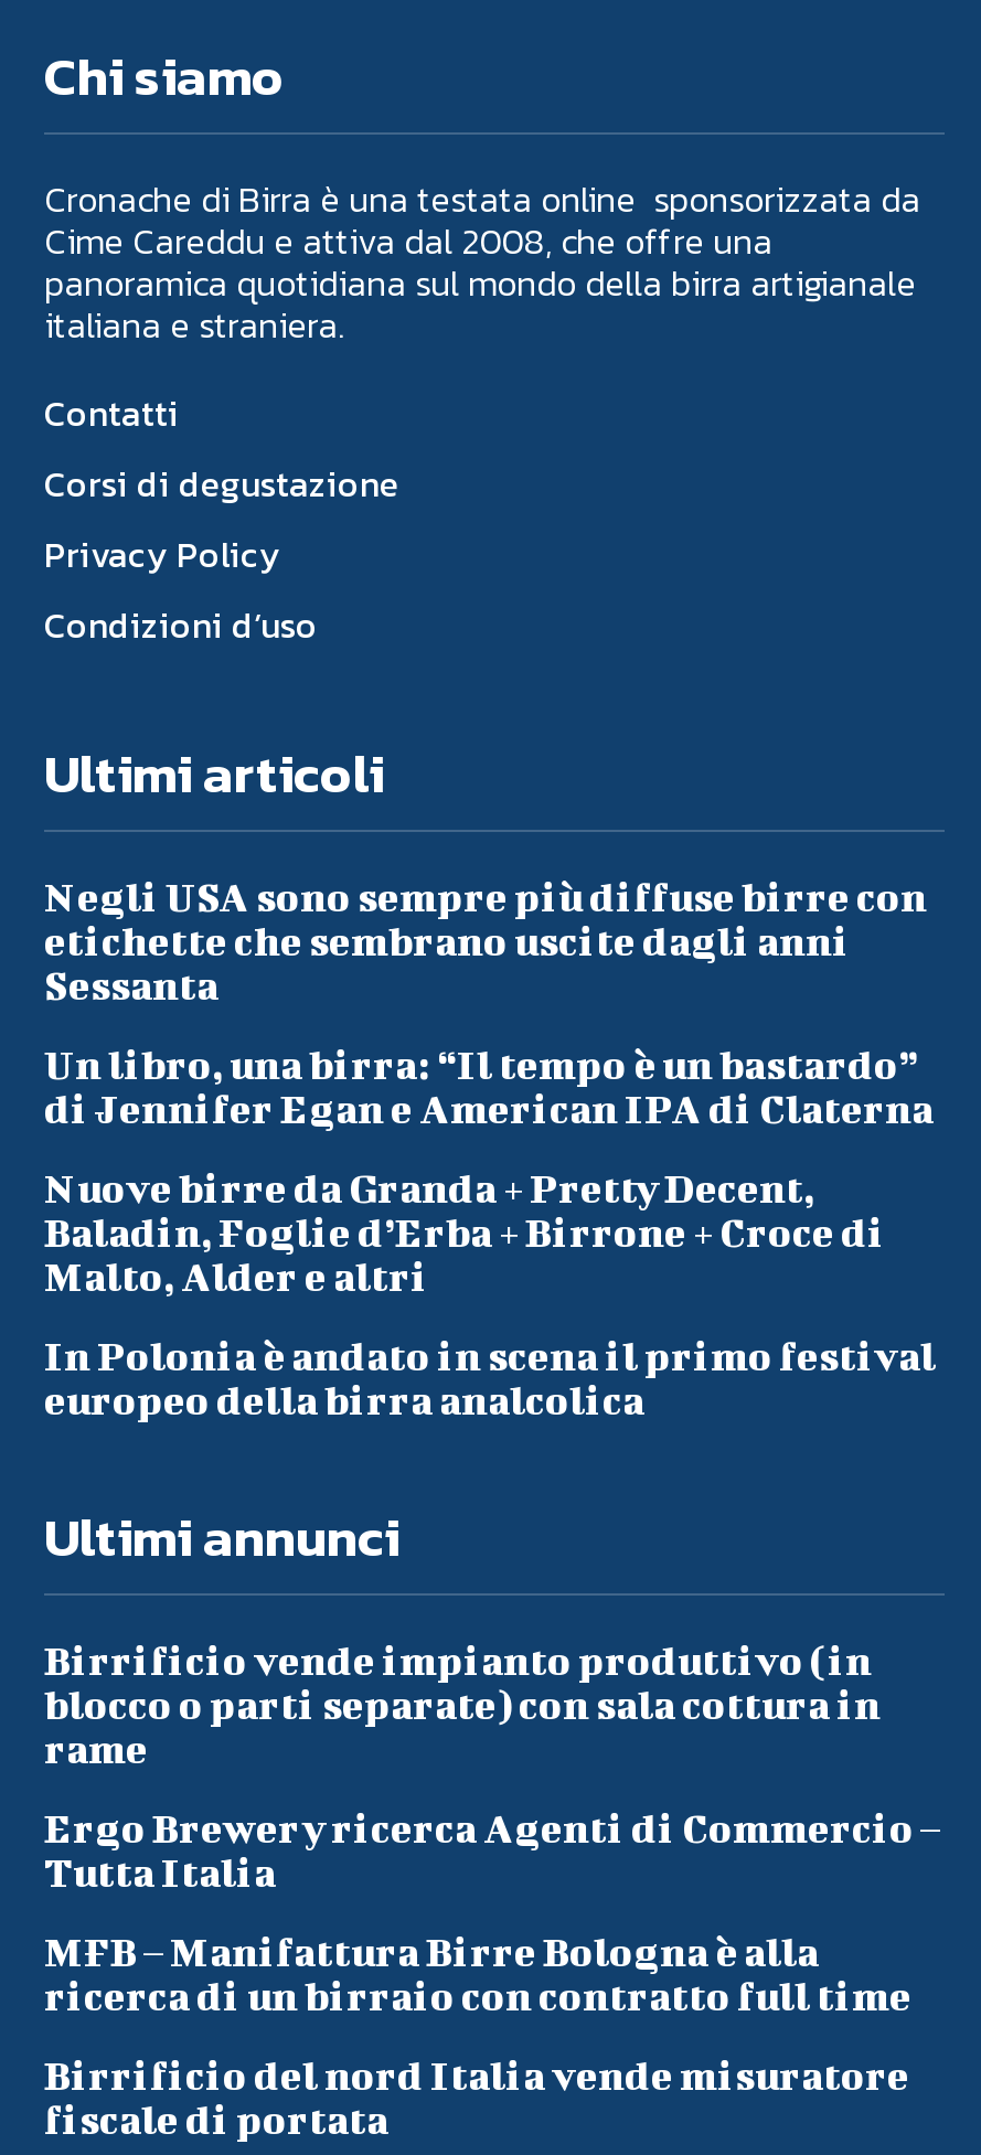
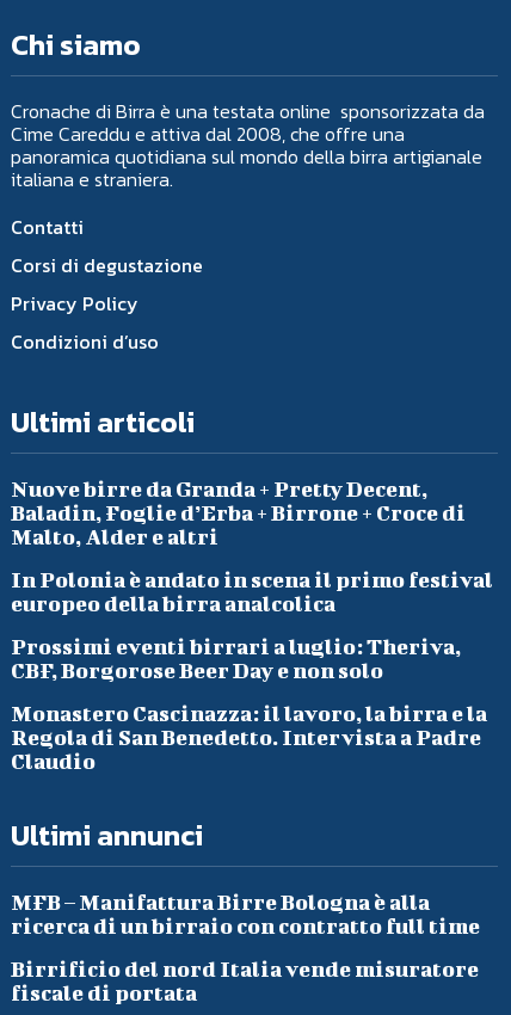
[44,875,934,1133] Negli USA sono sempre più diffuse birre con | etichette che sembrano uscite dagli anni | Sessanta | Un libro, una birra: “Il tempo è un bastardo” | di Jennifer Egan e American IPA di Claterna -> none
none -> [11,634,487,774] Prossimi eventi birrari a luglio: Theriva, | CBF, Borgorose Beer Day e non solo | Monastero Cascinazza: il lavoro, la birra e la | Regola di San Benedetto. Intervista a Padre | Claudio
[44,1638,940,1896] Birrificio vende impianto produttivo (in | blocco o parti separate) con sala cottura in | rame | Ergo Brewery ricerca Agenti di Commercio – | Tutta Italia -> none

